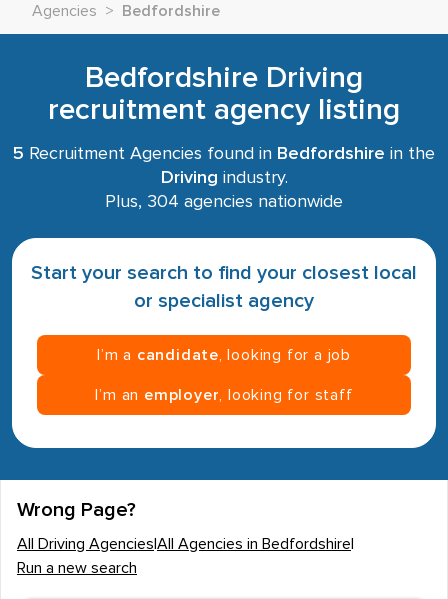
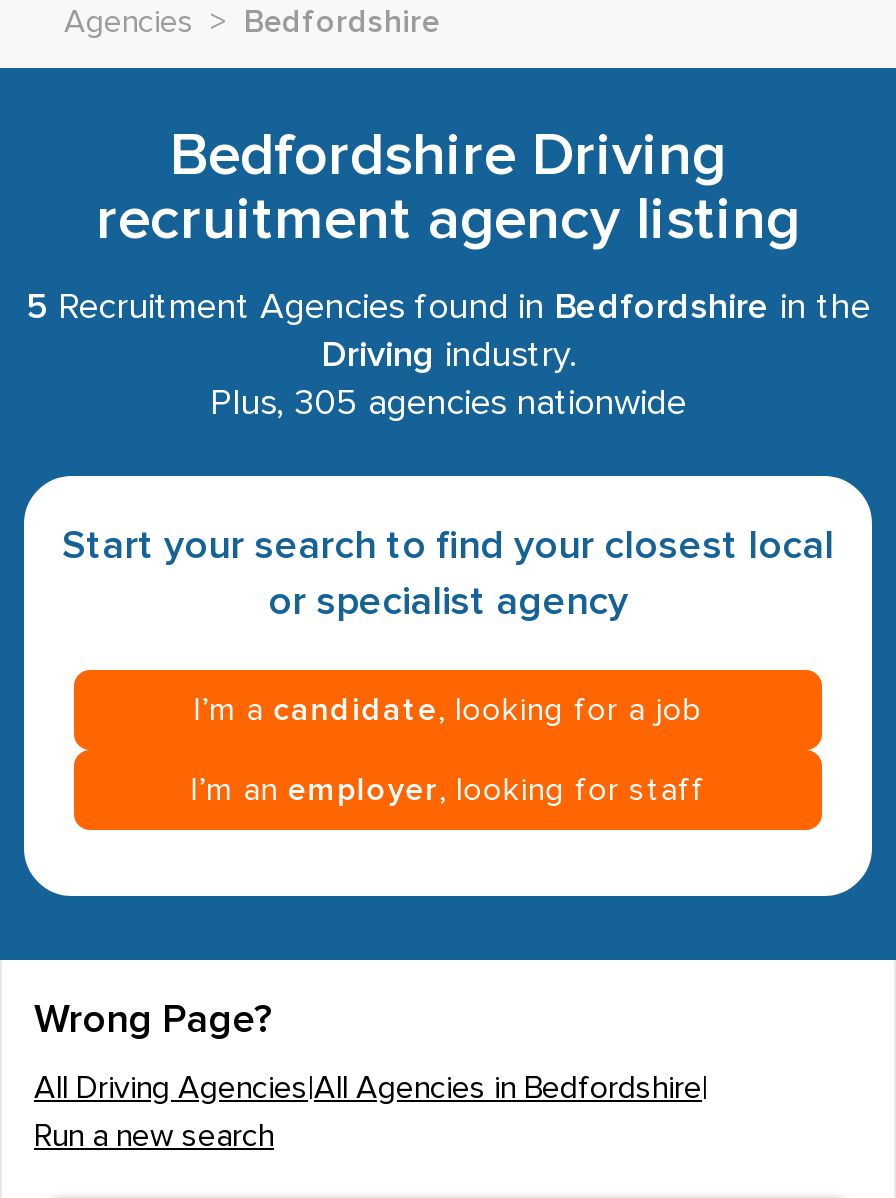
[105,193,343,211] Plus, 304 agencies nationwide -> [210,386,686,422] Plus, 305 agencies nationwide

